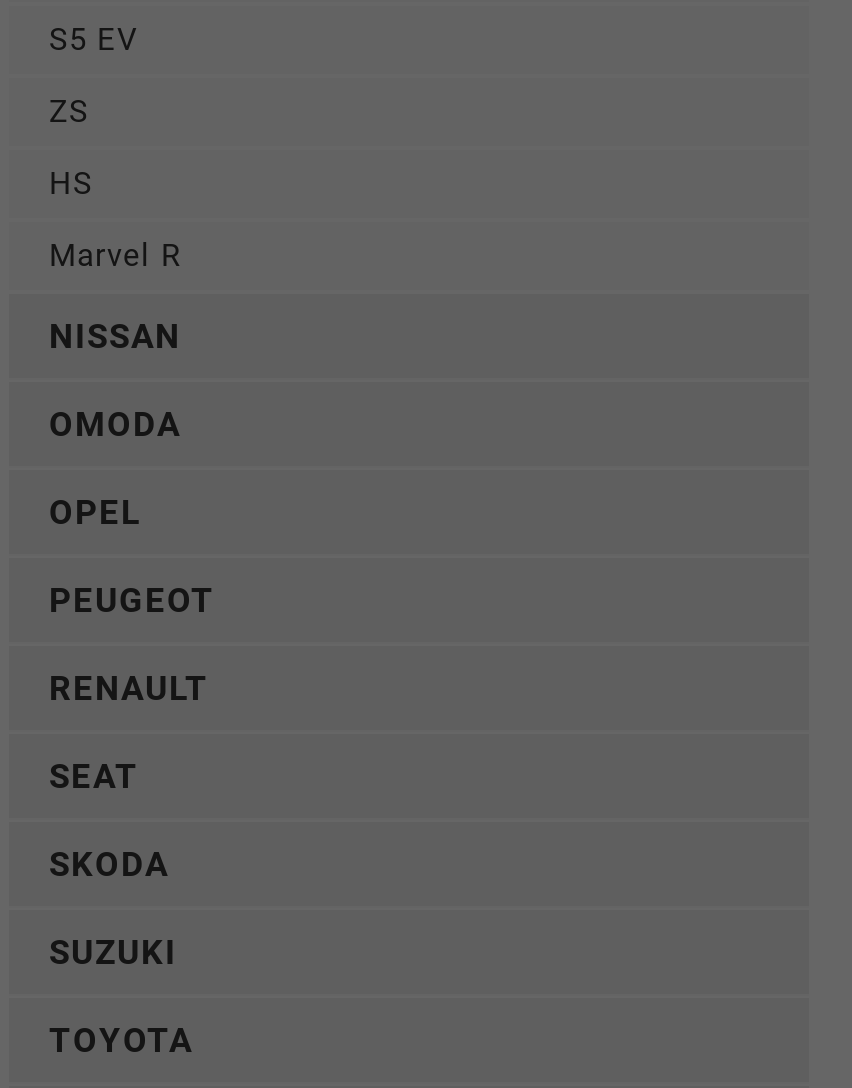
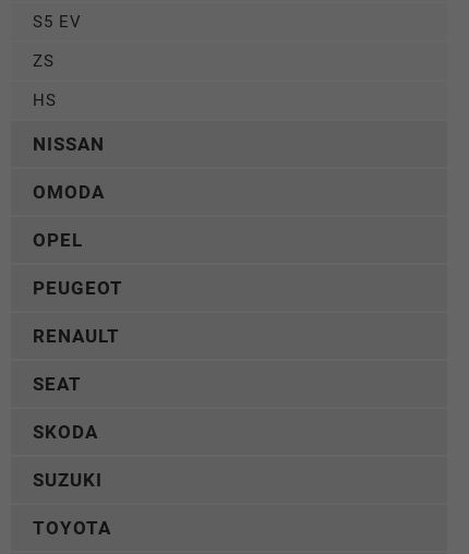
[49,238,181,274] Marvel R -> none

